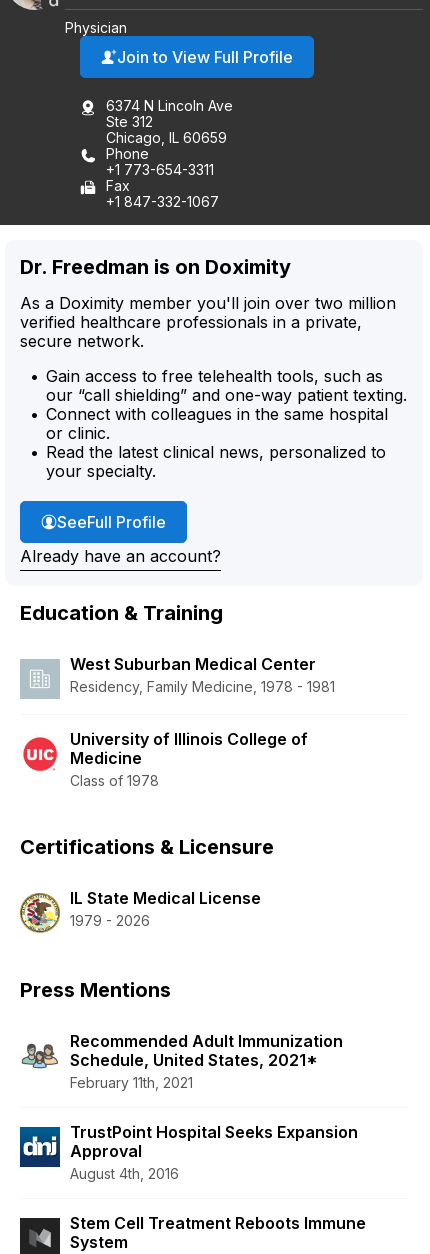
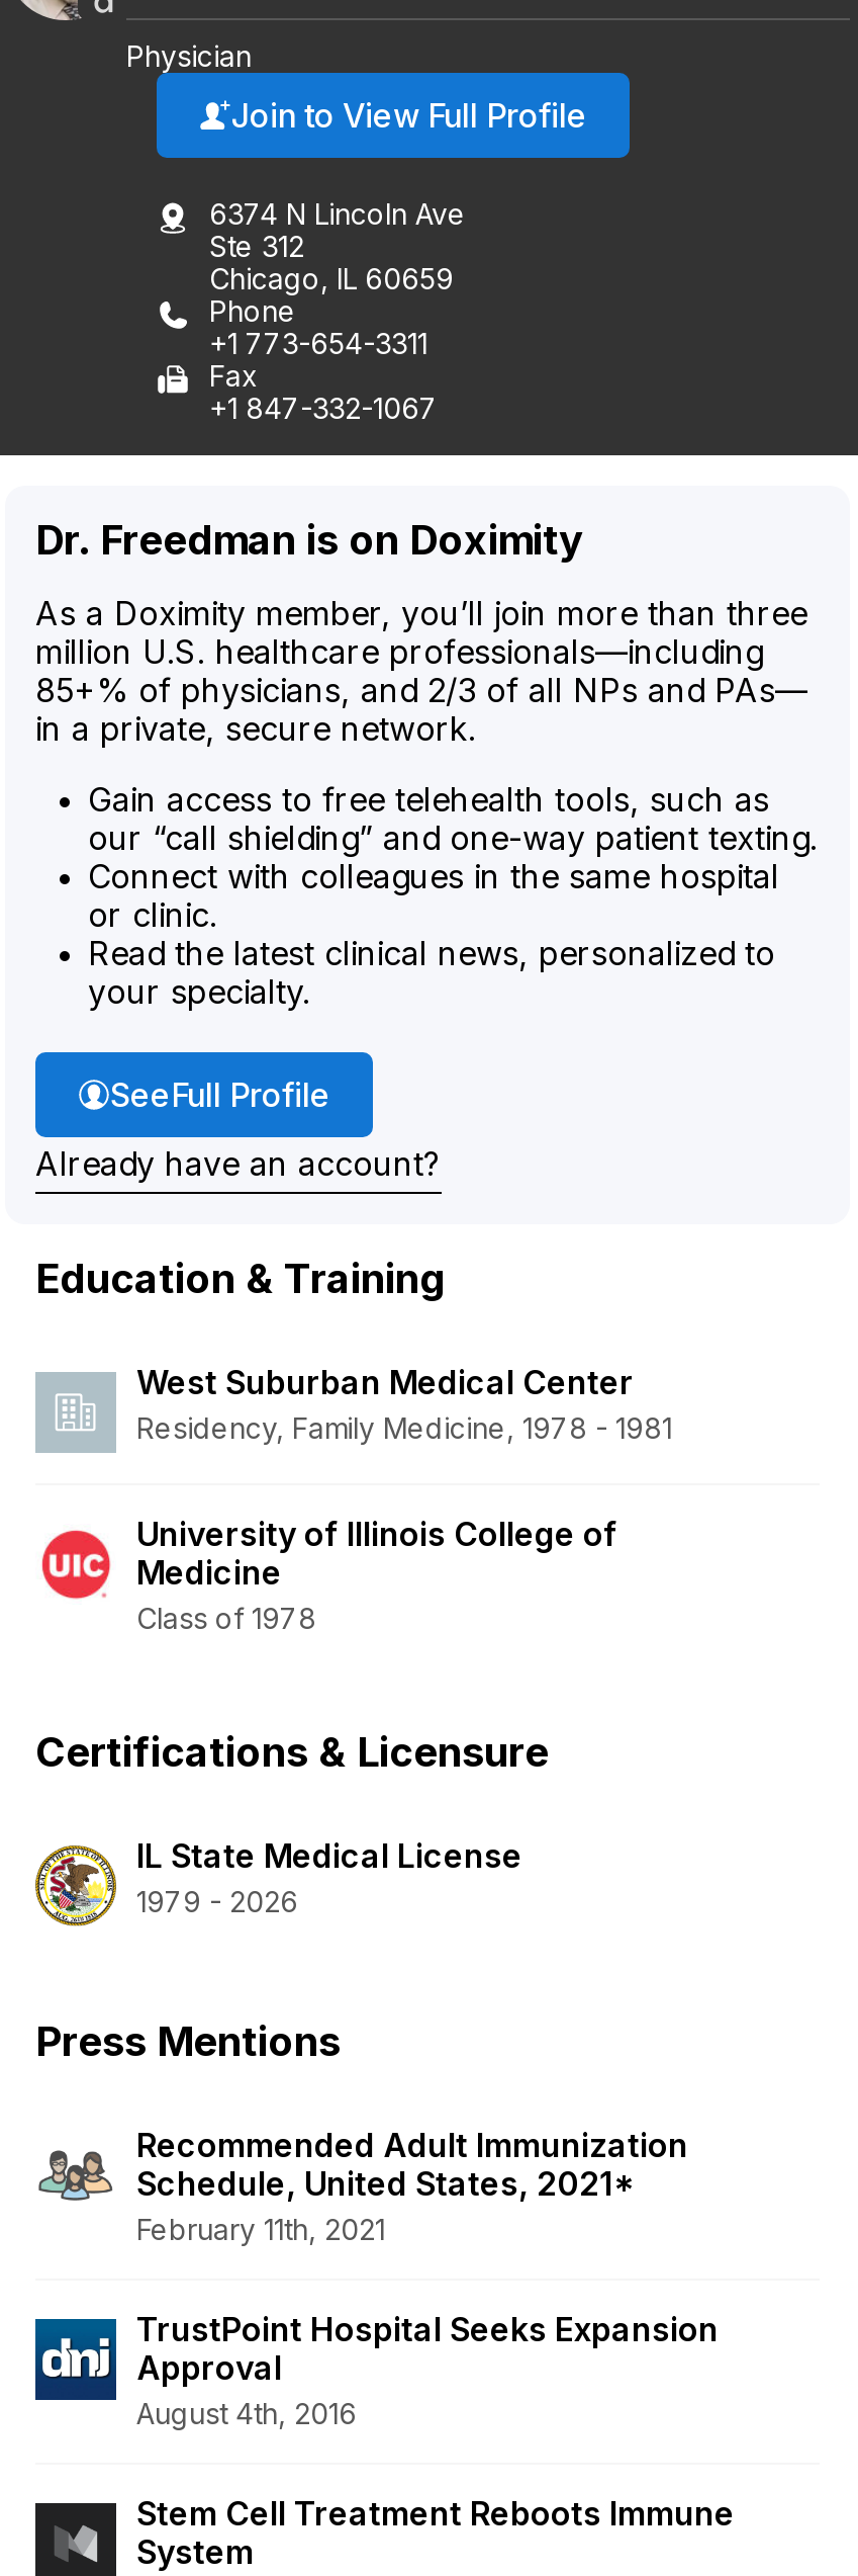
[20,292,396,350] As a Doximity member you'll join over two million | verified healthcare professionals in a private, | secure network. -> [35,592,807,748] As a Doximity member, you’ll join more than three | million U.S. healthcare professionals—including | 85+% of physicians, and 2/3 of all NPs and PAs— | in a private, secure network.

